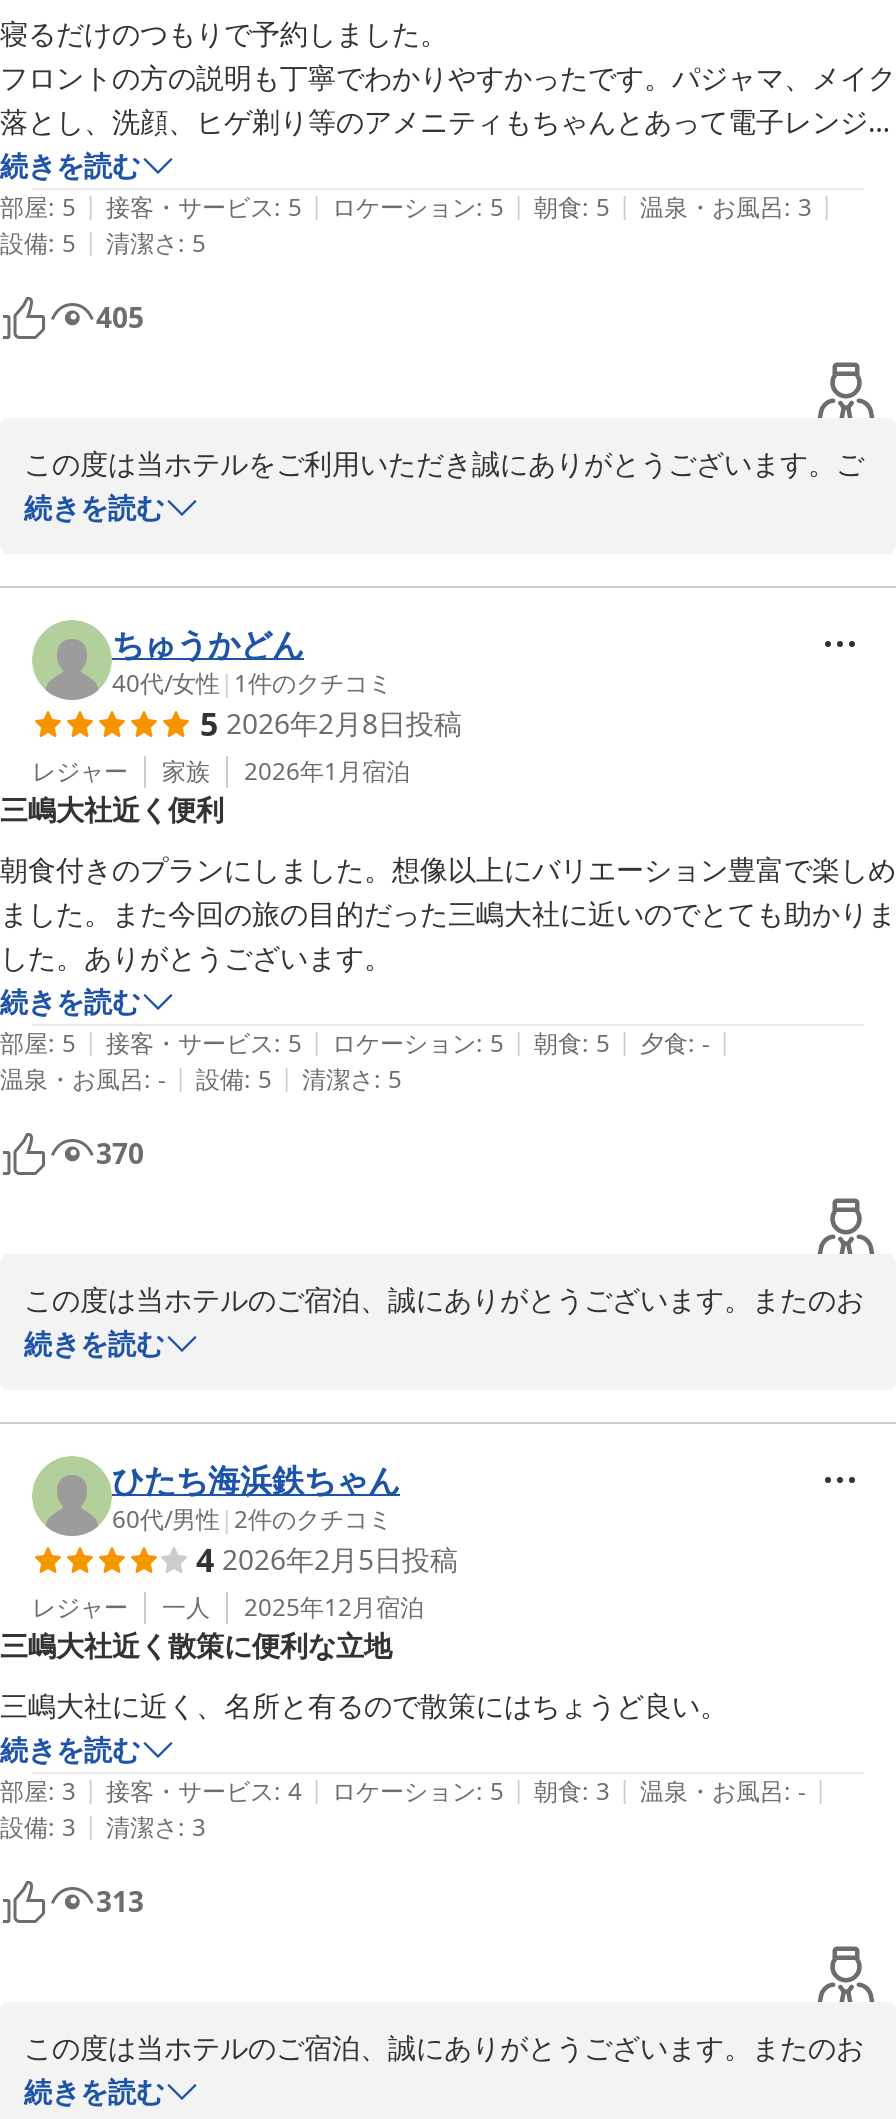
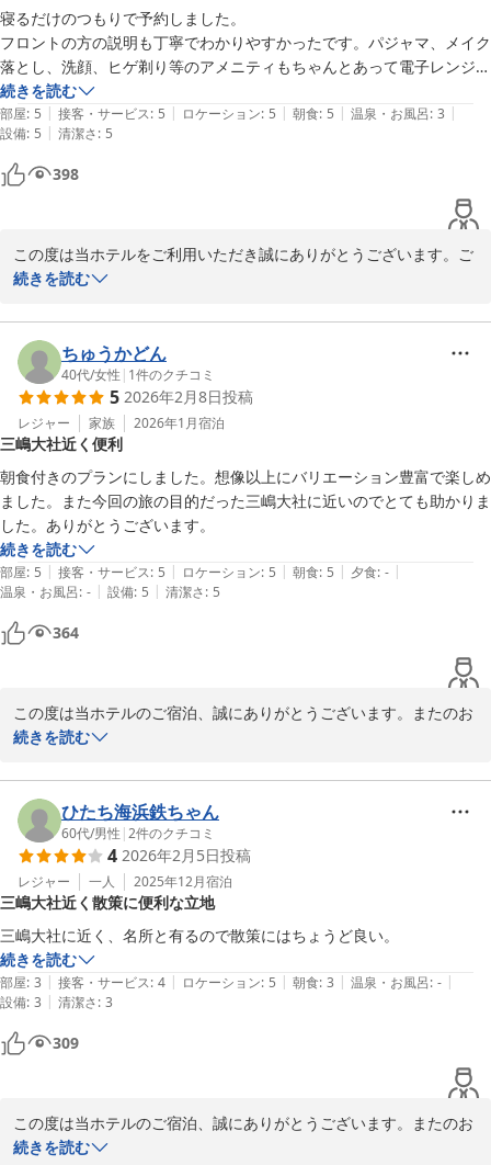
[96,298,144,336] 405 -> [53,163,79,184] 398
[96,1134,144,1172] 370 -> [53,622,79,643] 364
[96,1882,144,1920] 313 -> [53,1032,79,1053] 309

